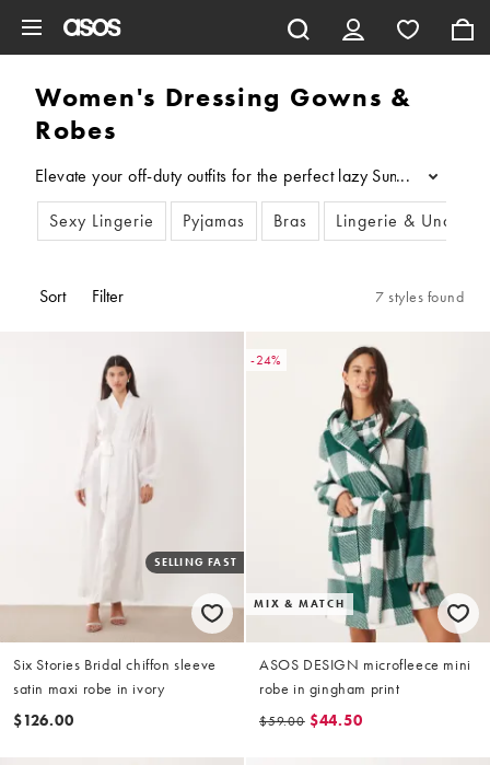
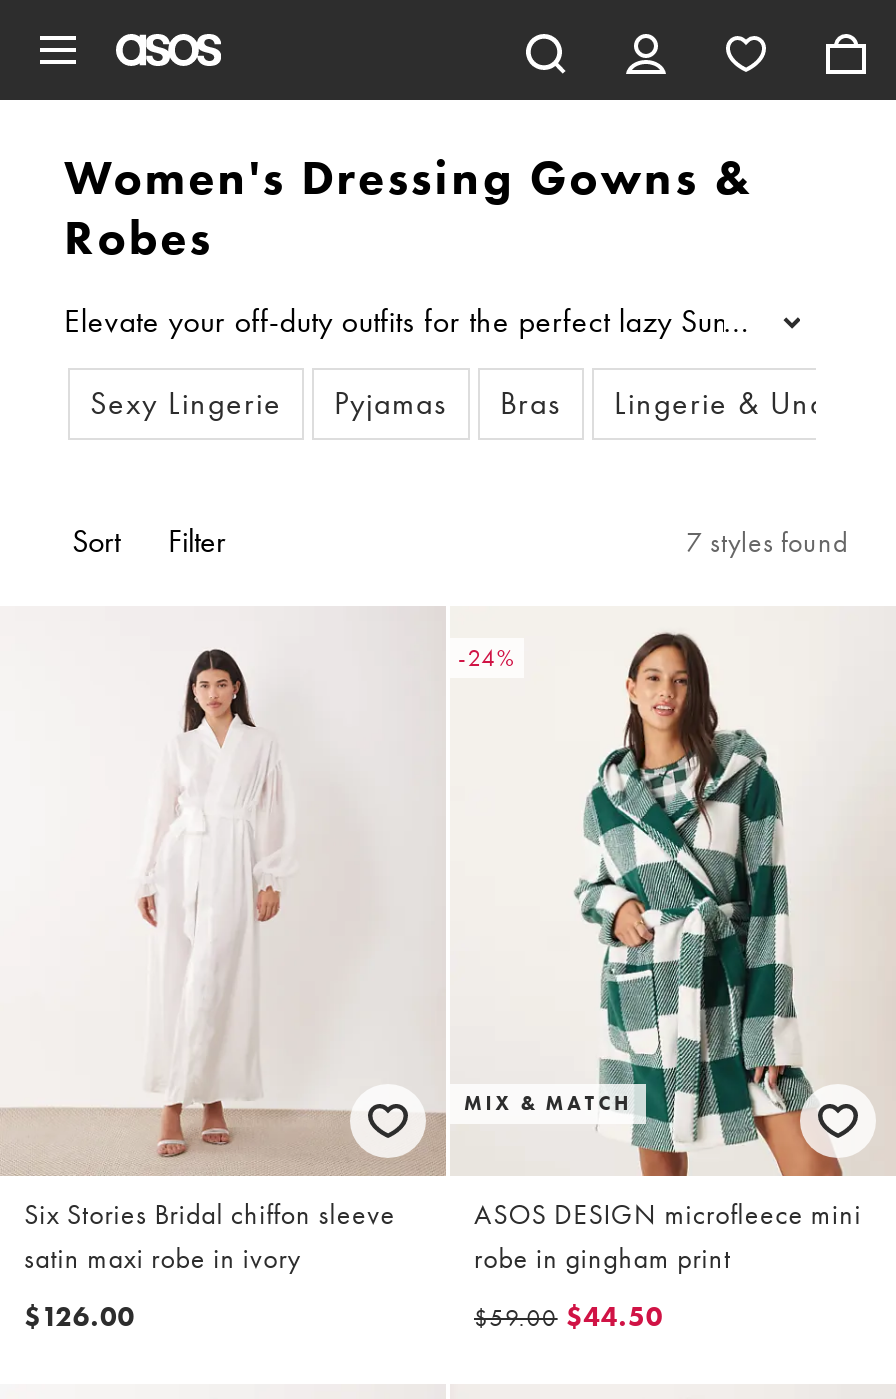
[154,554,237,569] SELLING FAST -> none

